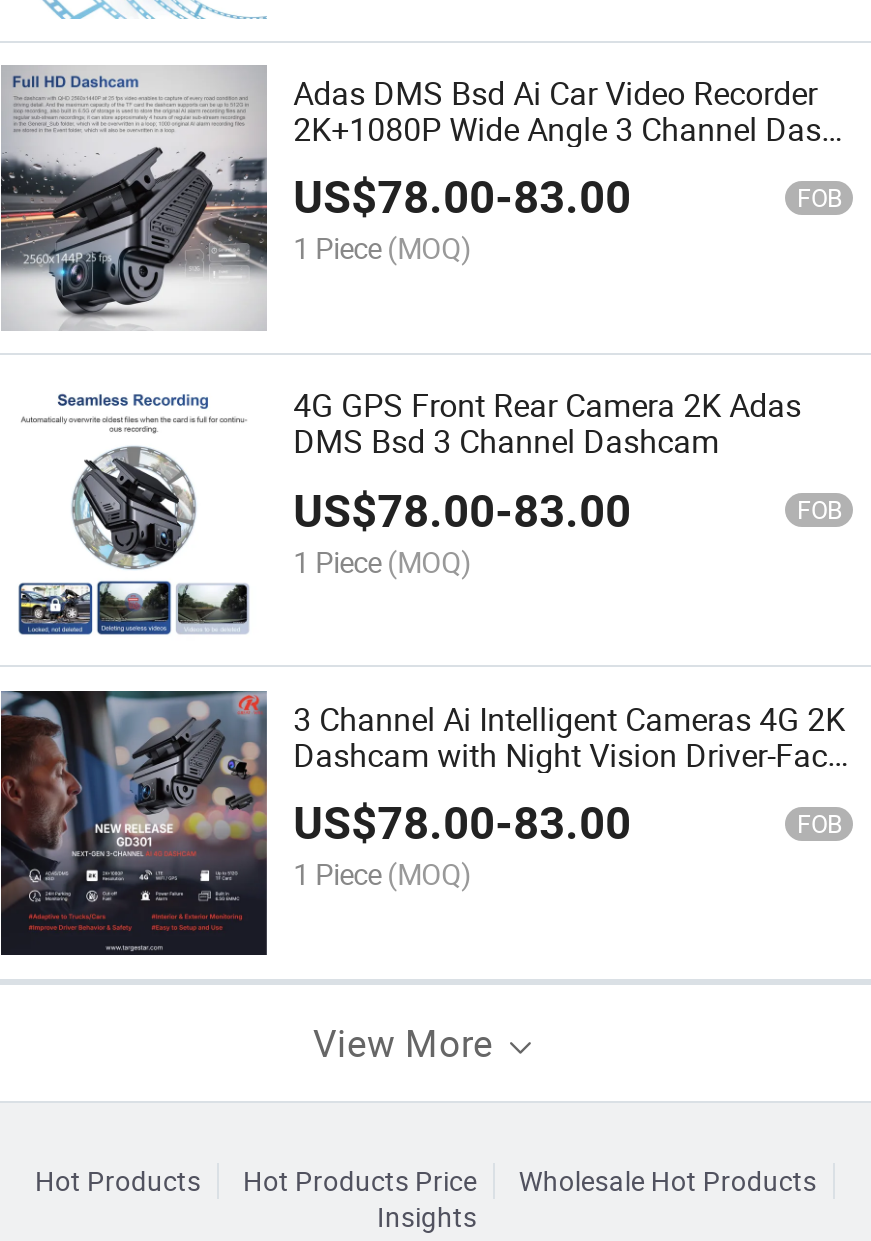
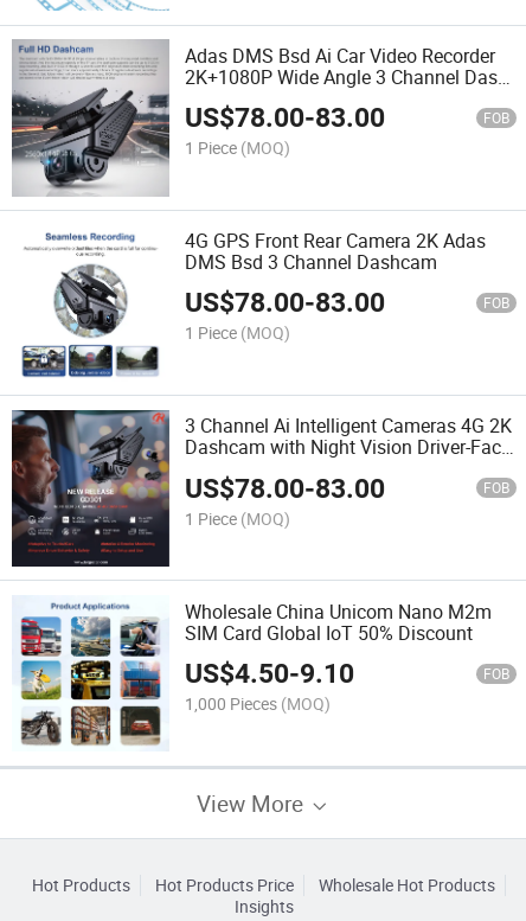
none -> [19,598,509,746] [image] | Wholesale China Unicom Nano M2m | SIM Card Global IoT 50% Discount | US$4.50-9.10 | FOB | 1,000 Pieces (MOQ)

